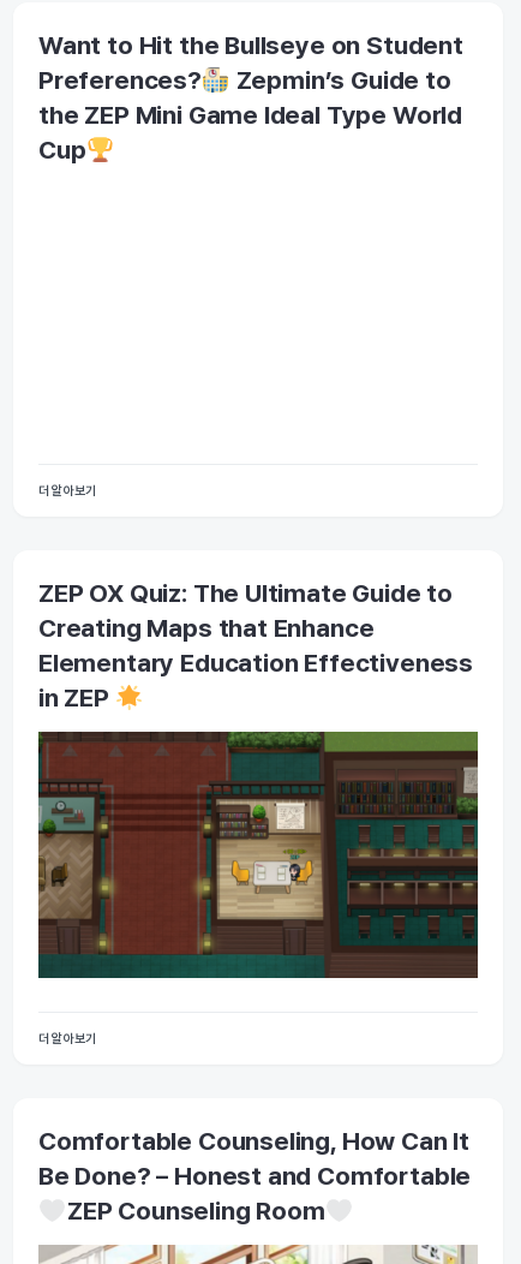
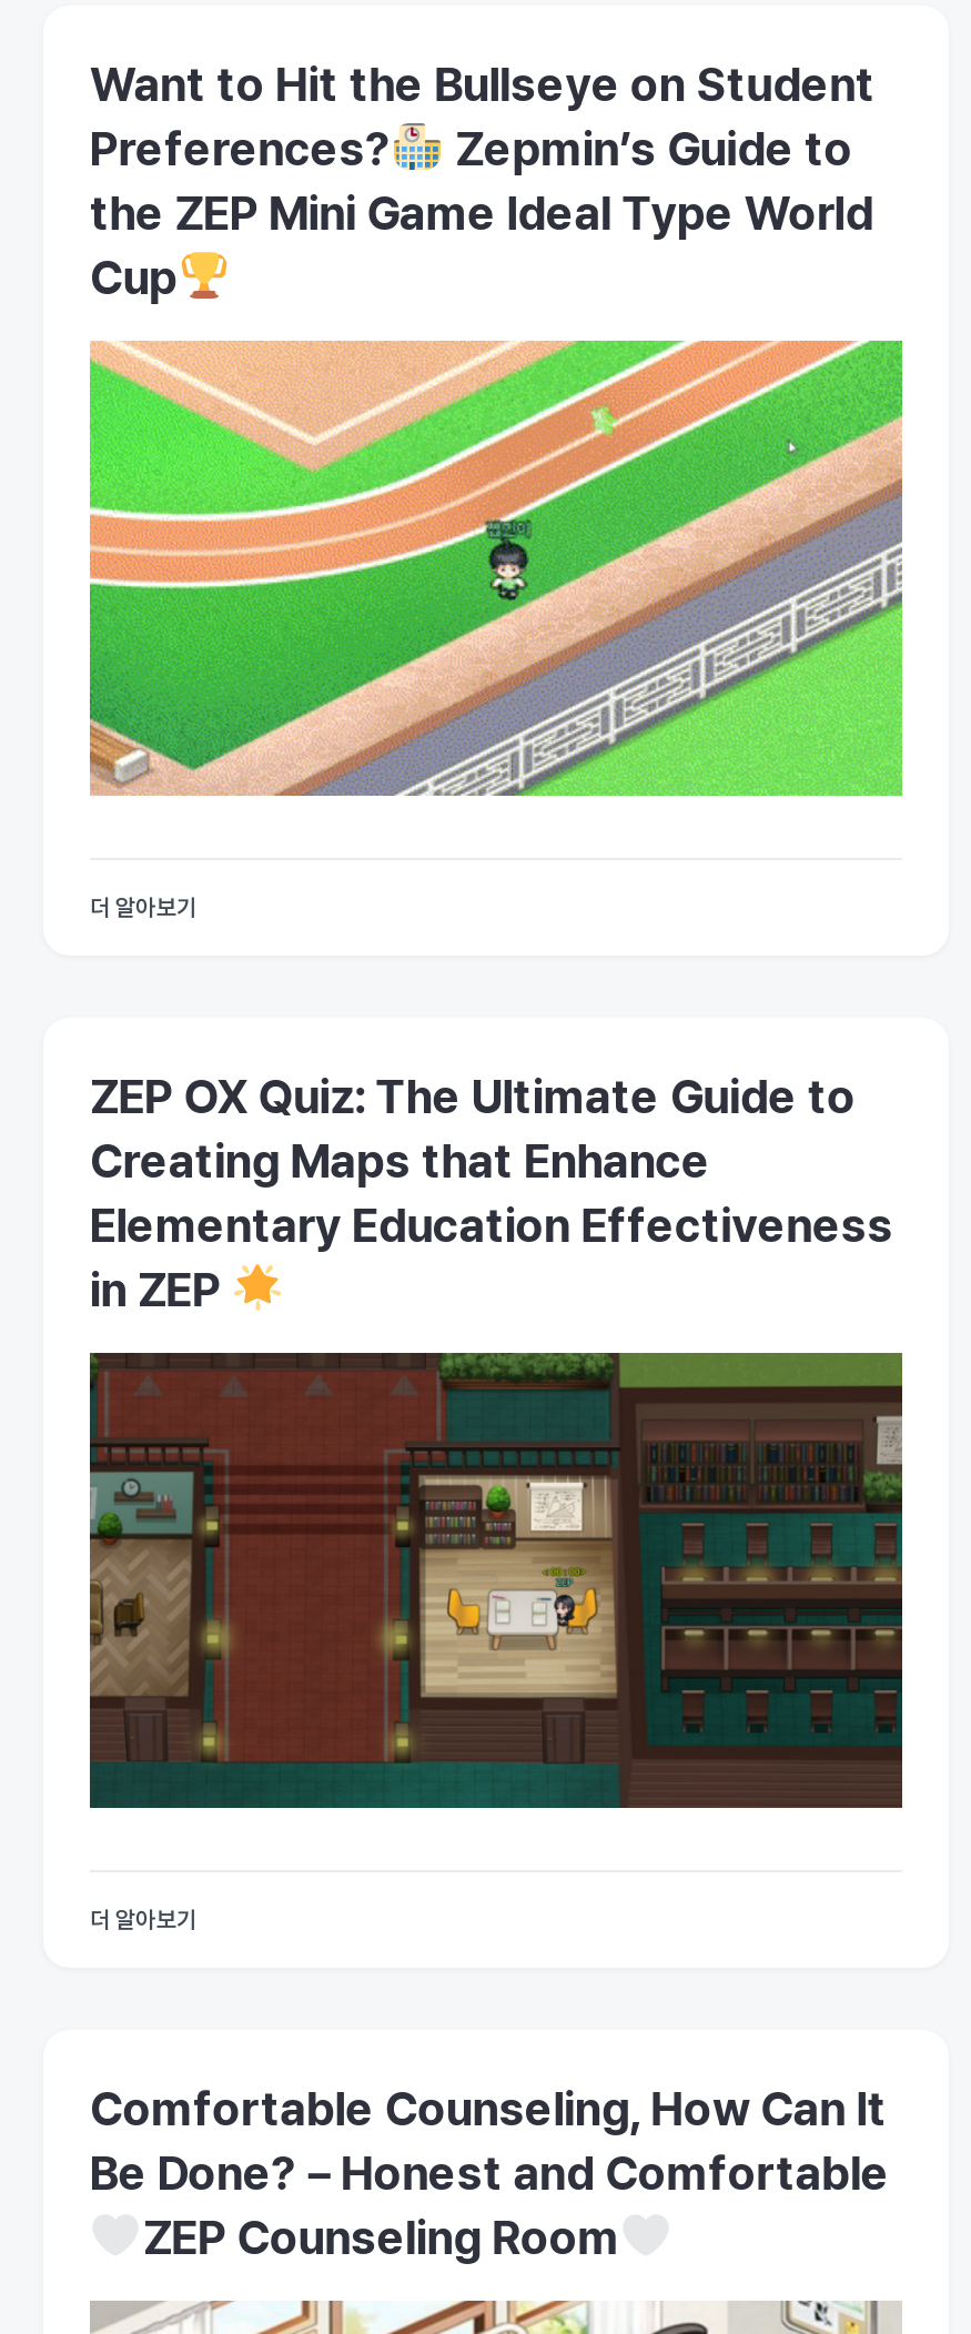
none -> [88,339,904,798] [image]

